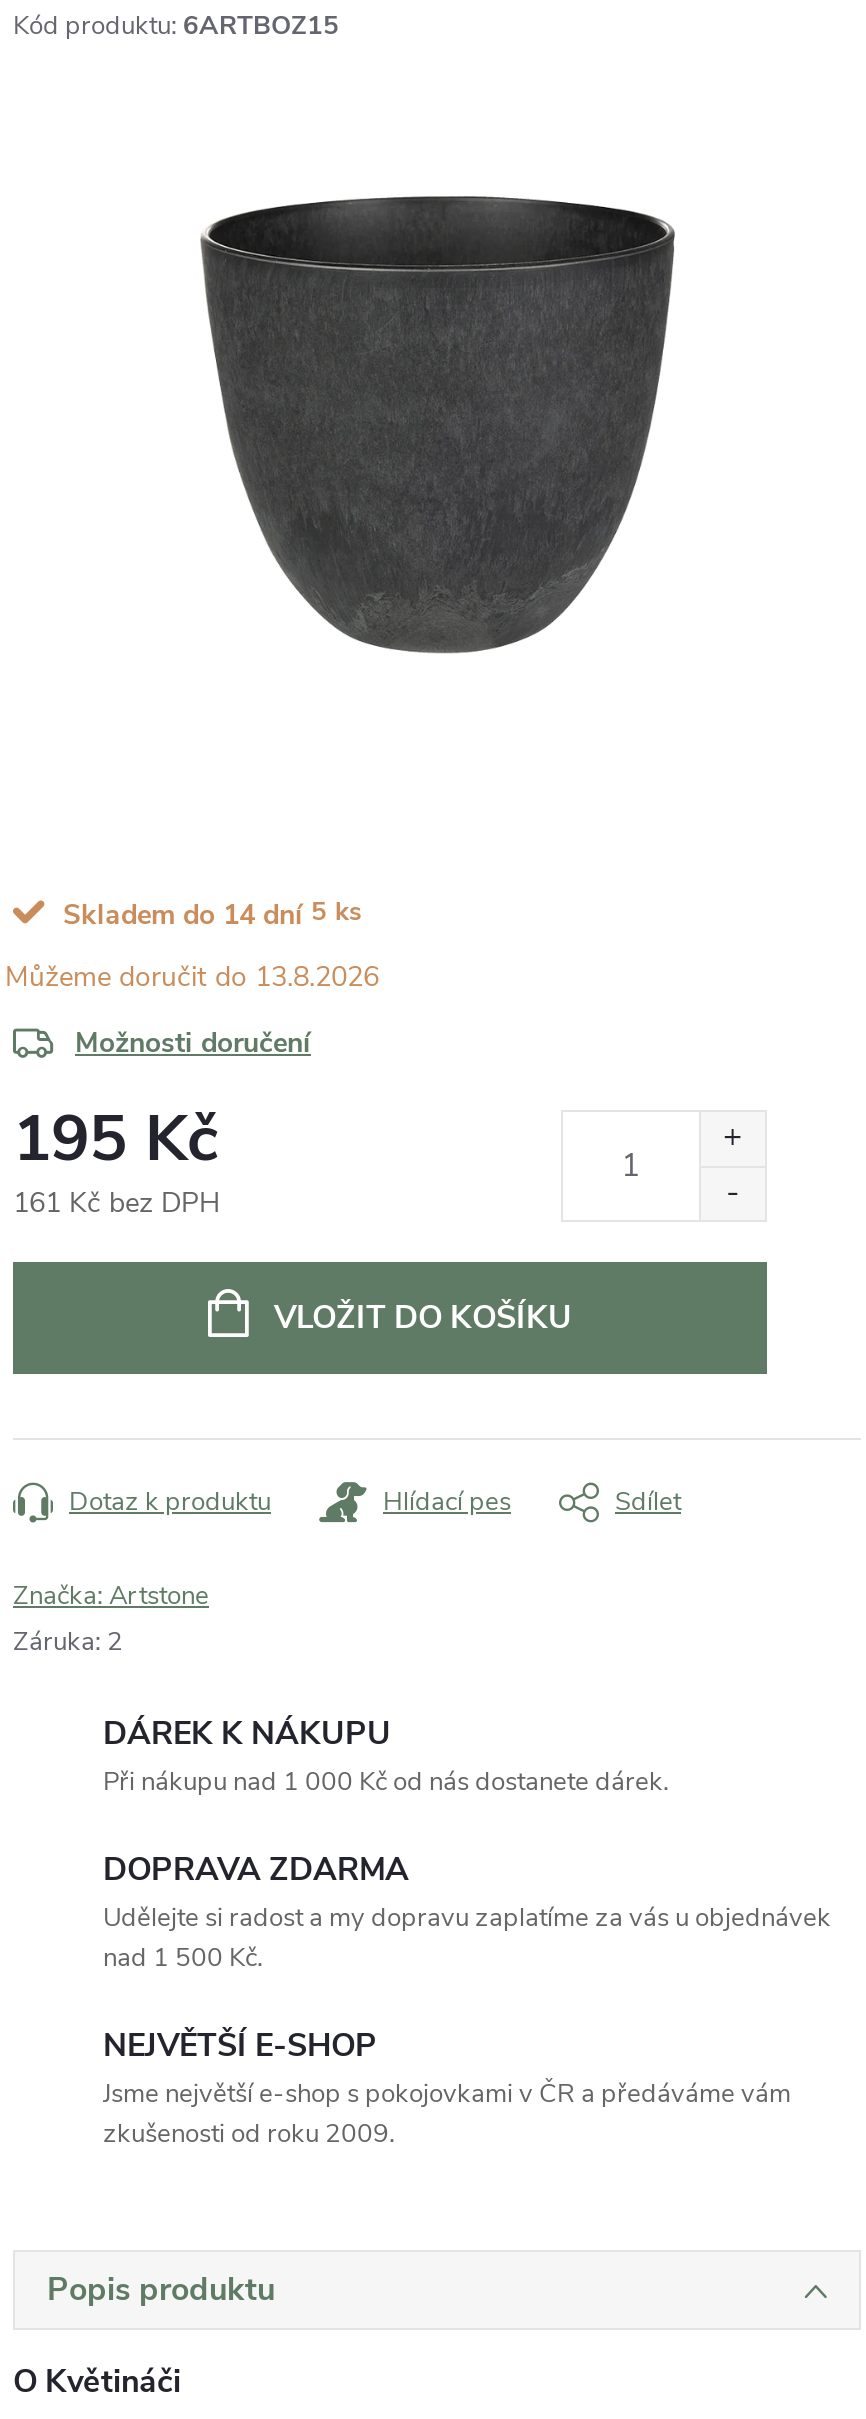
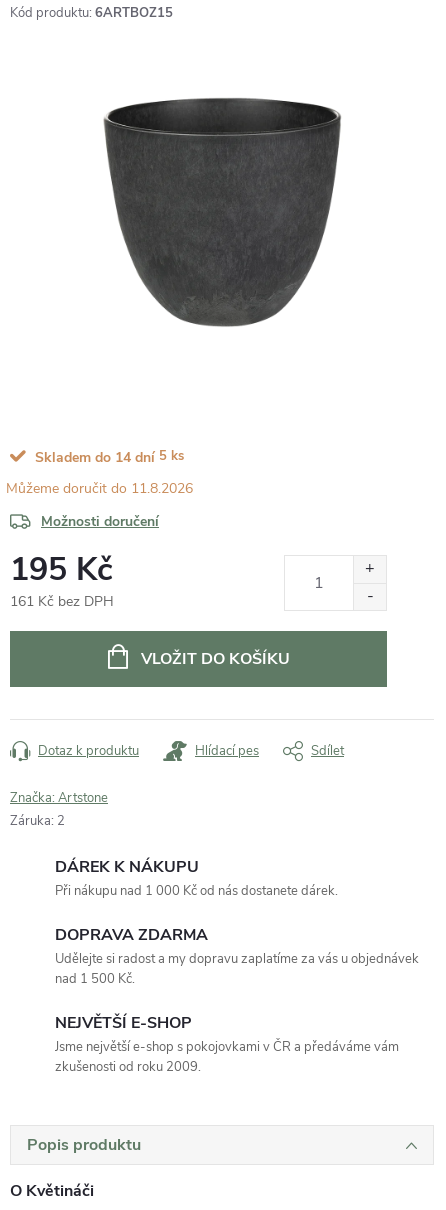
[255,957,379,995] 13.8.2026 -> [131,479,193,498] 11.8.2026

